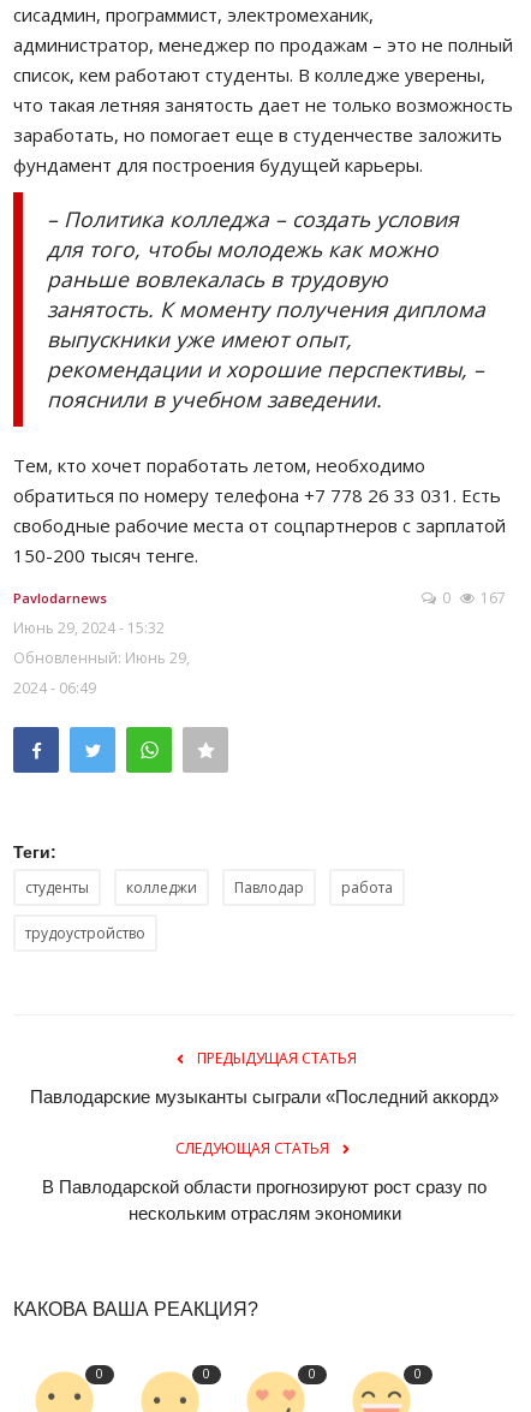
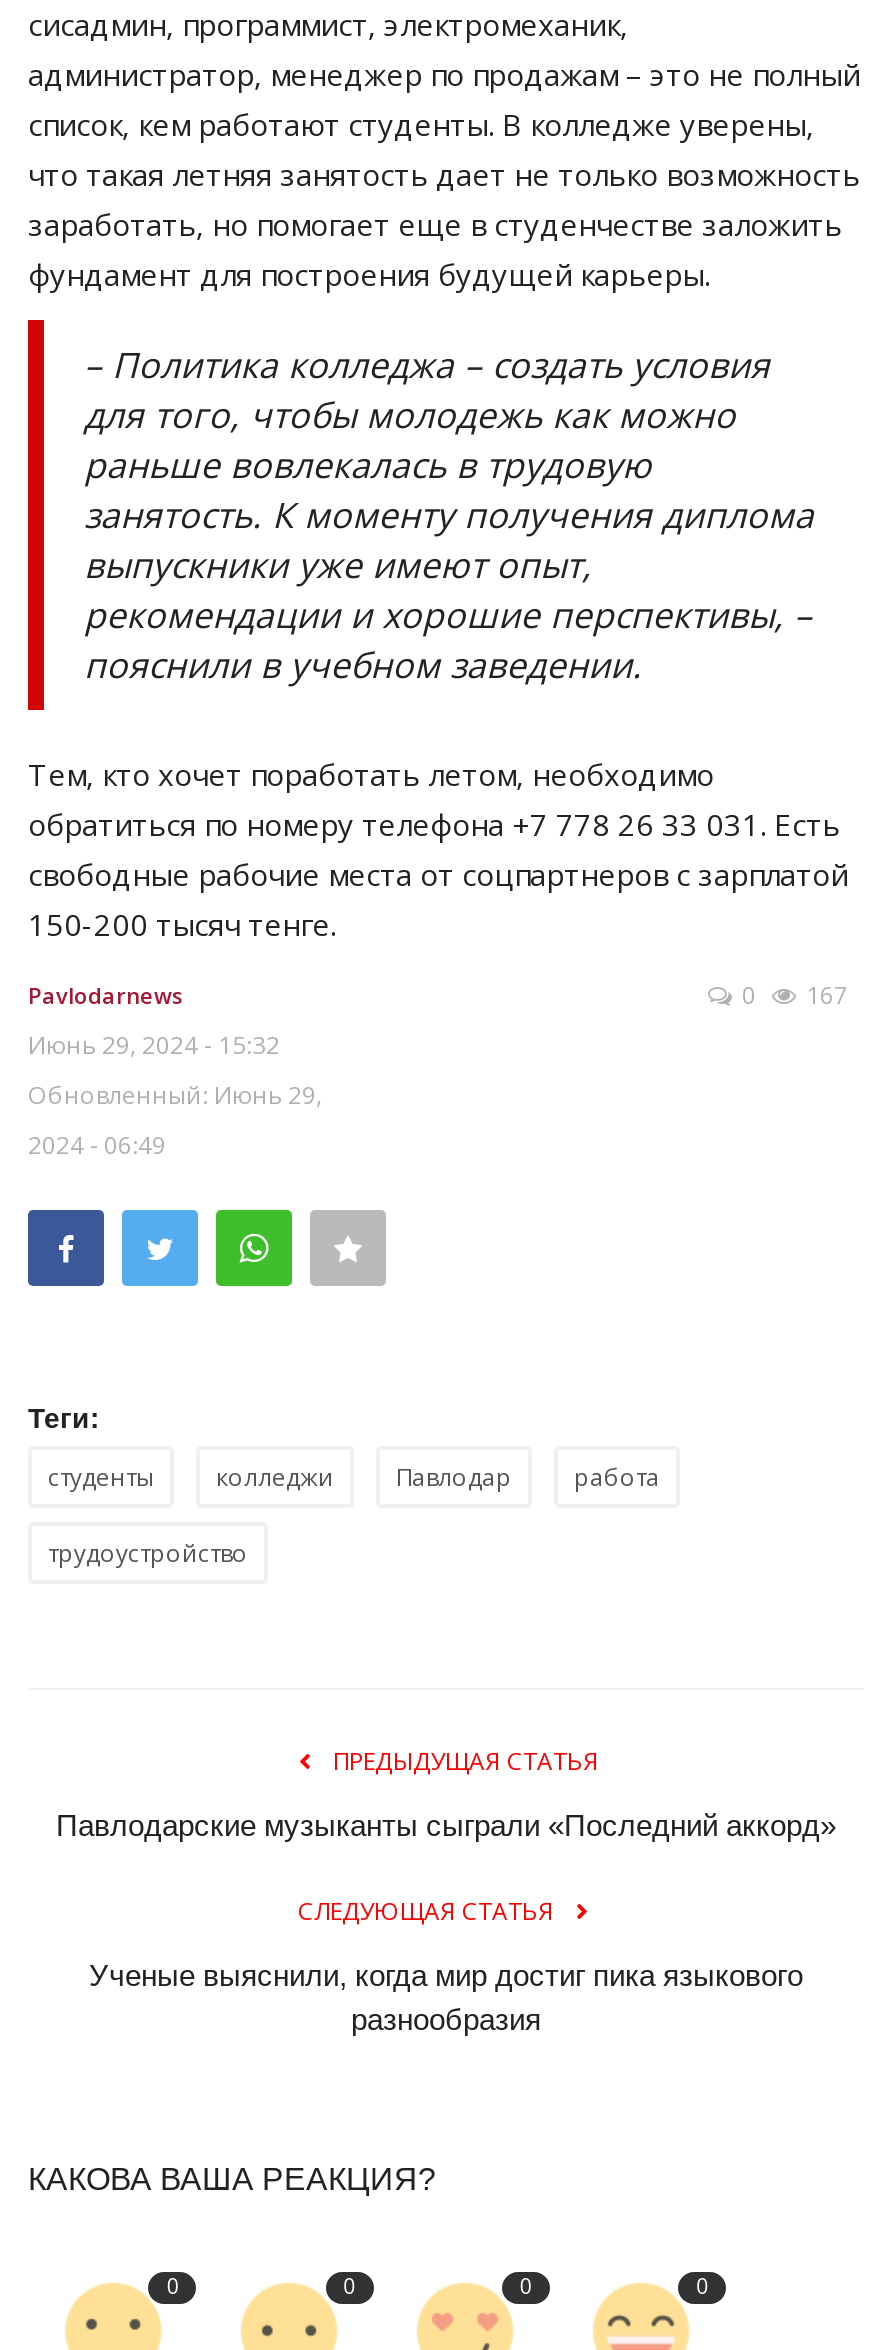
[42,1177,487,1224] В Павлодарской области прогнозируют рост сразу по | нескольким отраслям экономики -> [89,1959,803,2037] Ученые выяснили, когда мир достиг пика языкового | разнообразия

